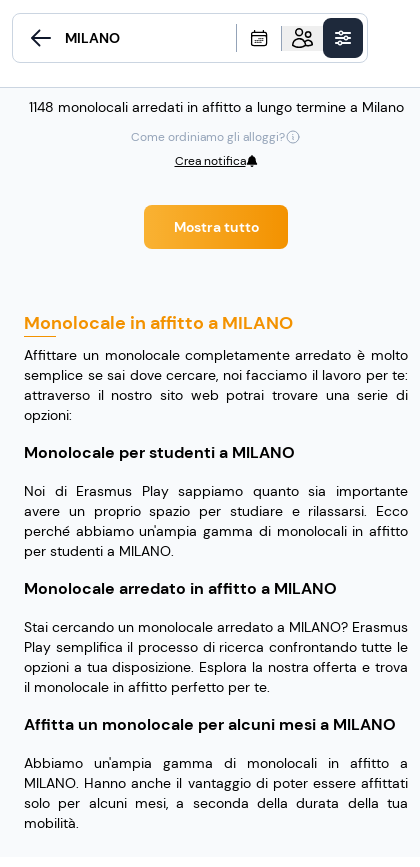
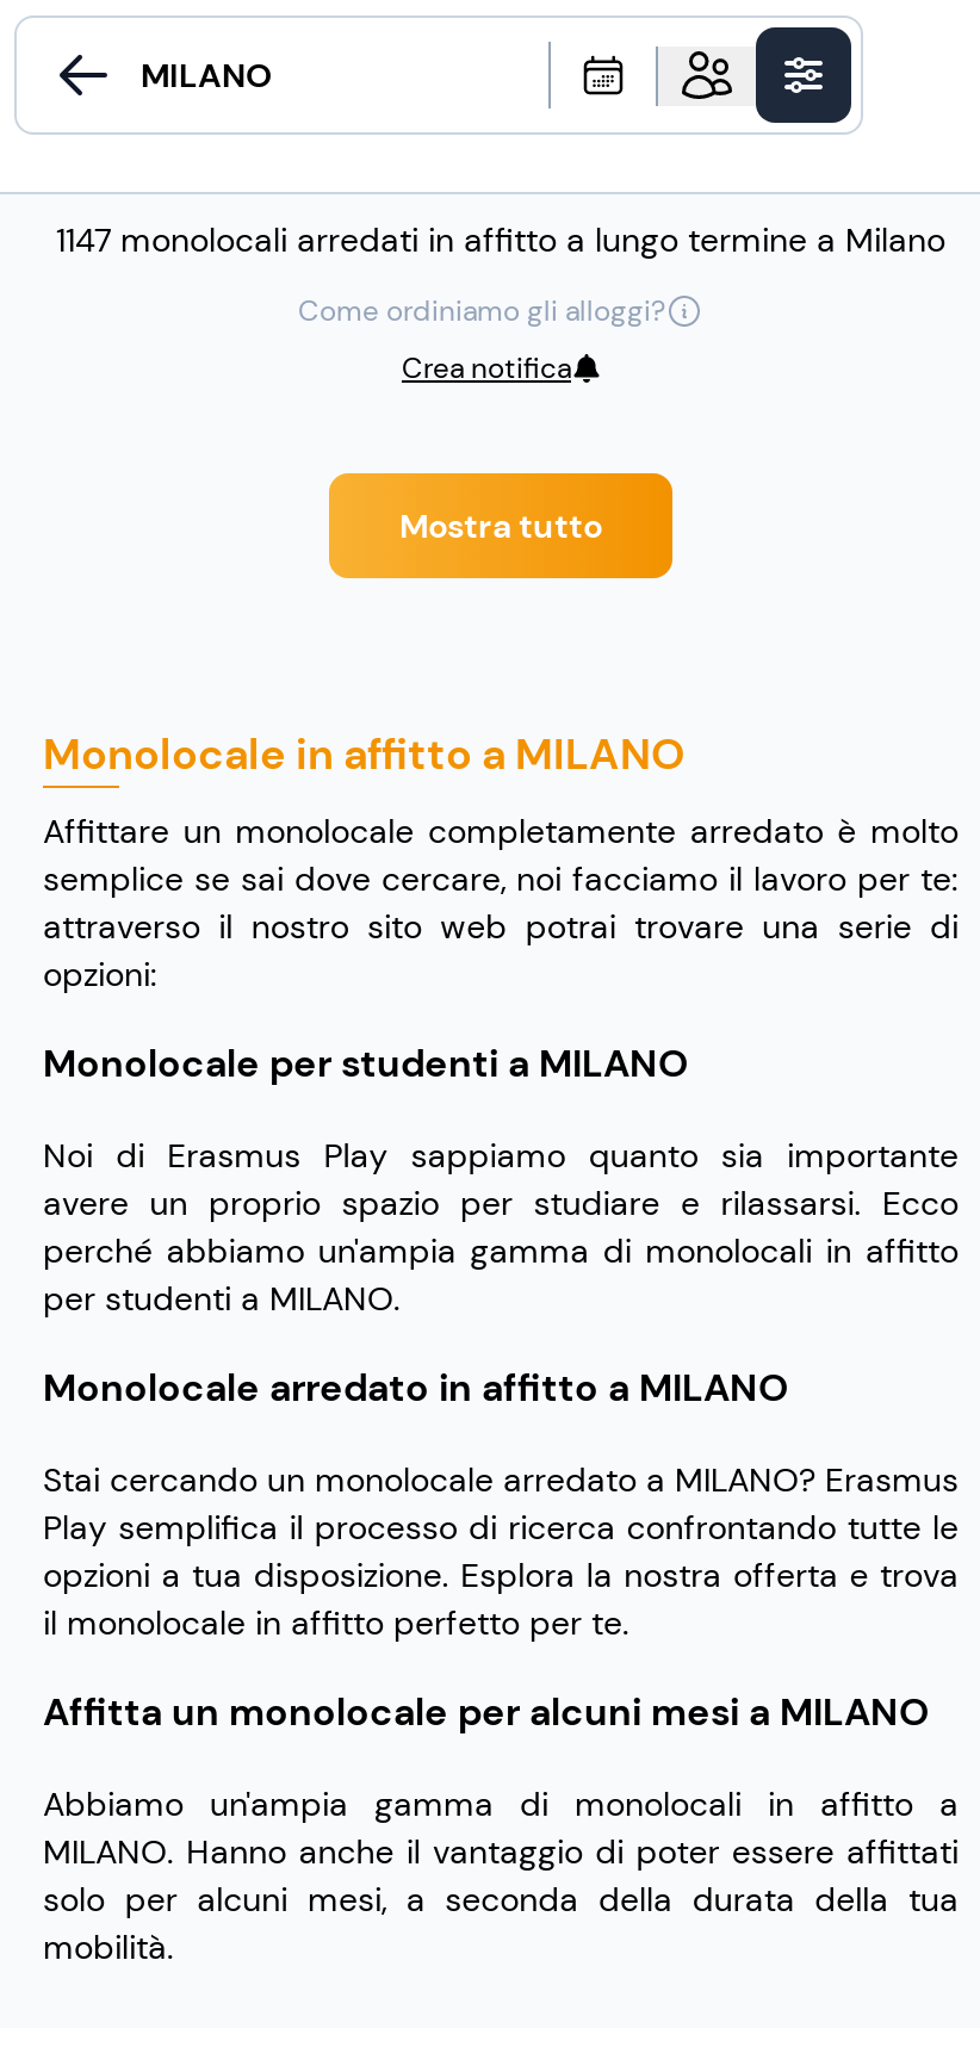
[28,98,403,116] 1148 monolocali arredati in affitto a lungo termine a Milano -> [56,218,945,261] 1147 monolocali arredati in affitto a lungo termine a Milano

